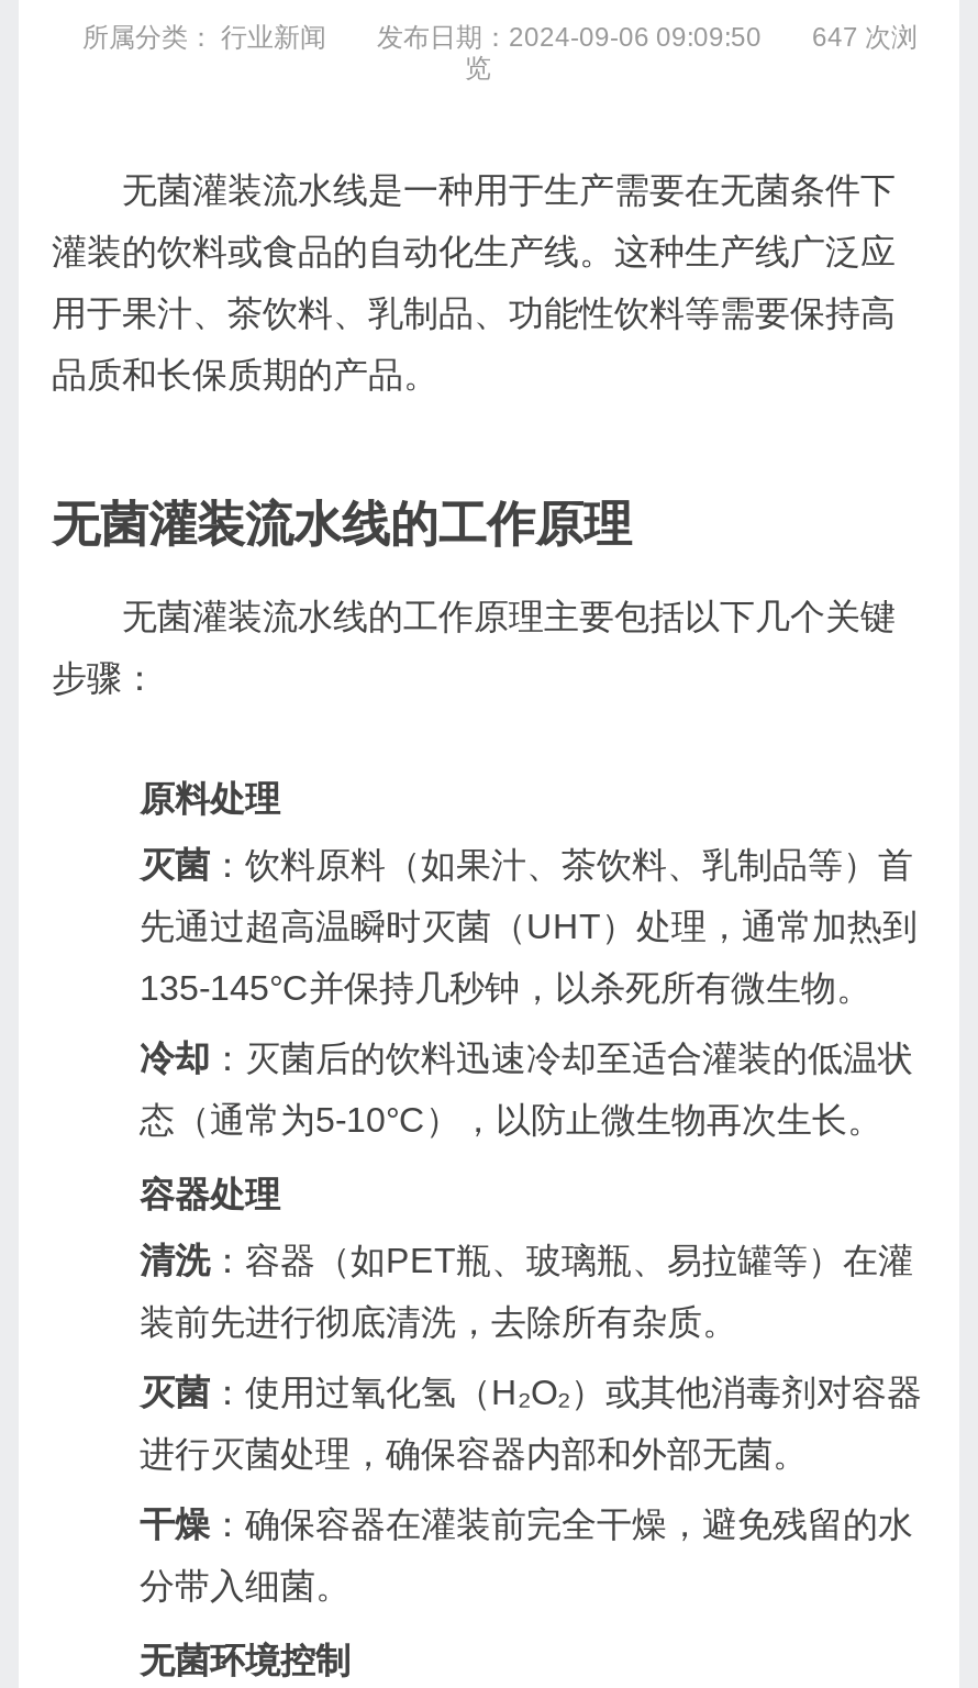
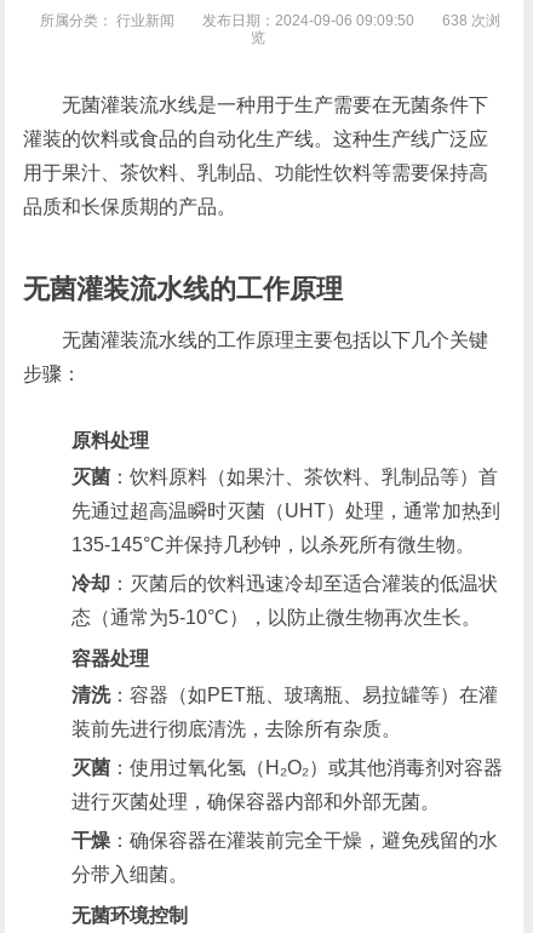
[82,21,918,52] 所属分类： 行业新闻 发布日期：2024-09-06 09:09:50 647 次浏 -> [40,12,500,29] 所属分类： 行业新闻 发布日期：2024-09-06 09:09:50 638 次浏

